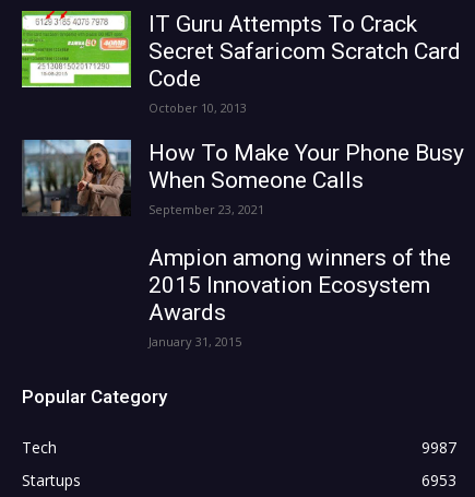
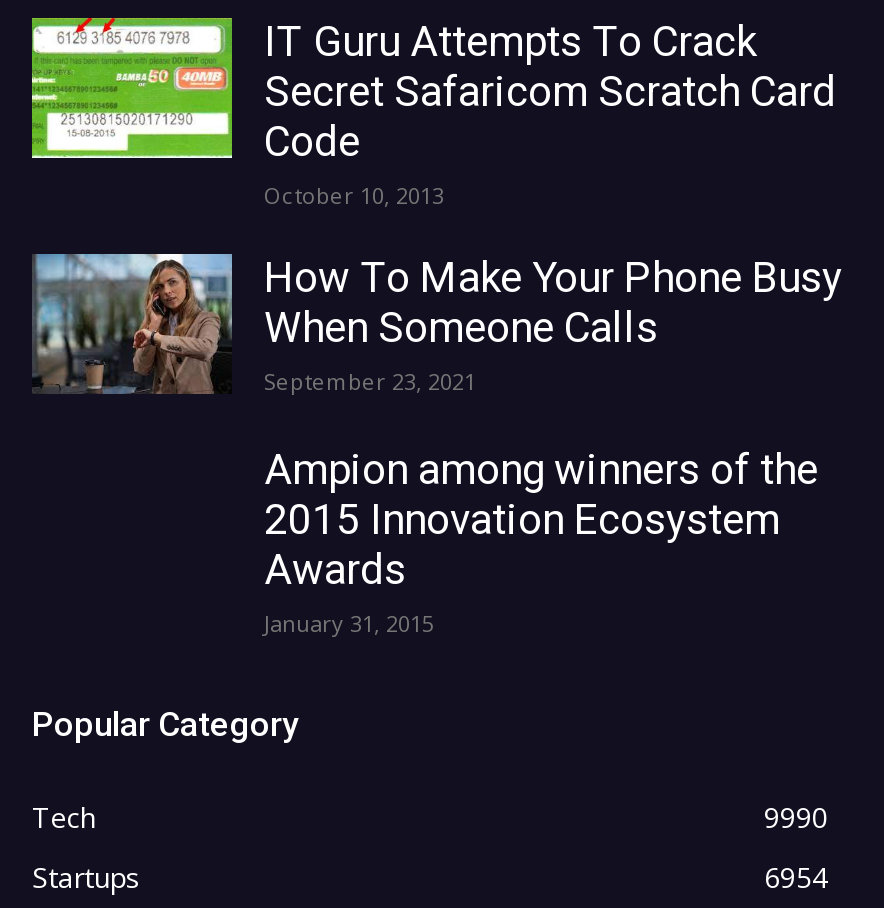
[421,437,456,457] 9987 -> [764,798,828,836] 9990
[421,469,456,490] 6953 -> [764,858,828,896] 6954

